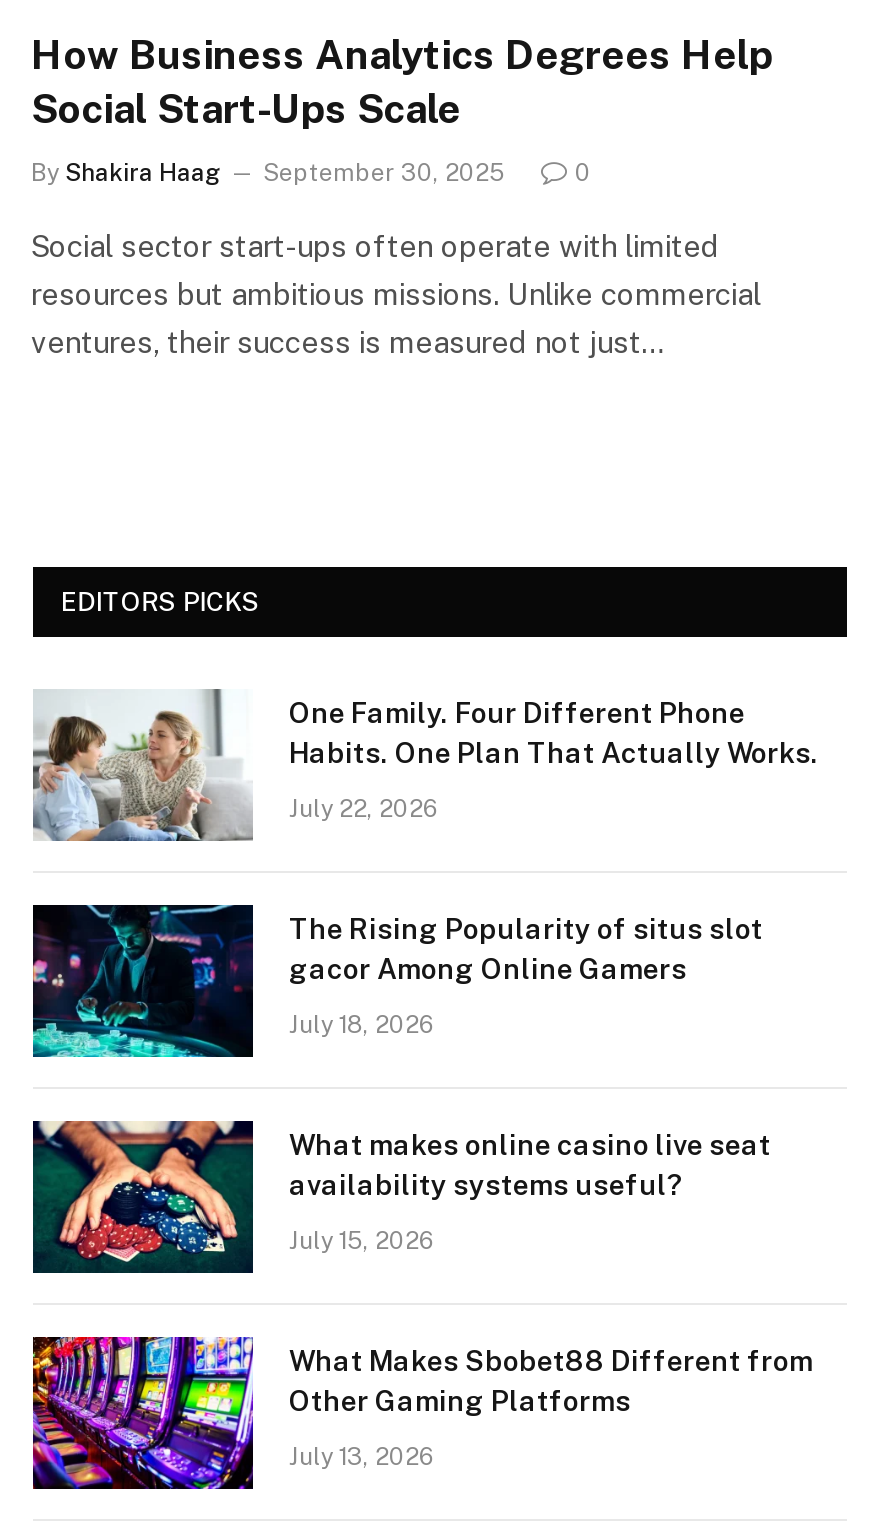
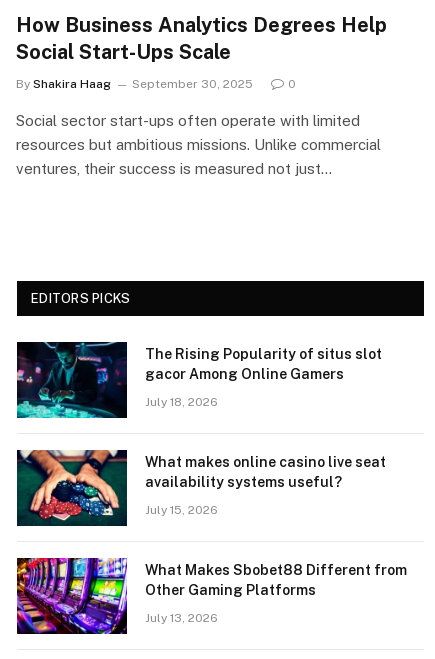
[33,689,819,843] [image] | One Family. Four Different Phone | Habits. One Plan That Actually Works. | July 22, 2026 -> none

